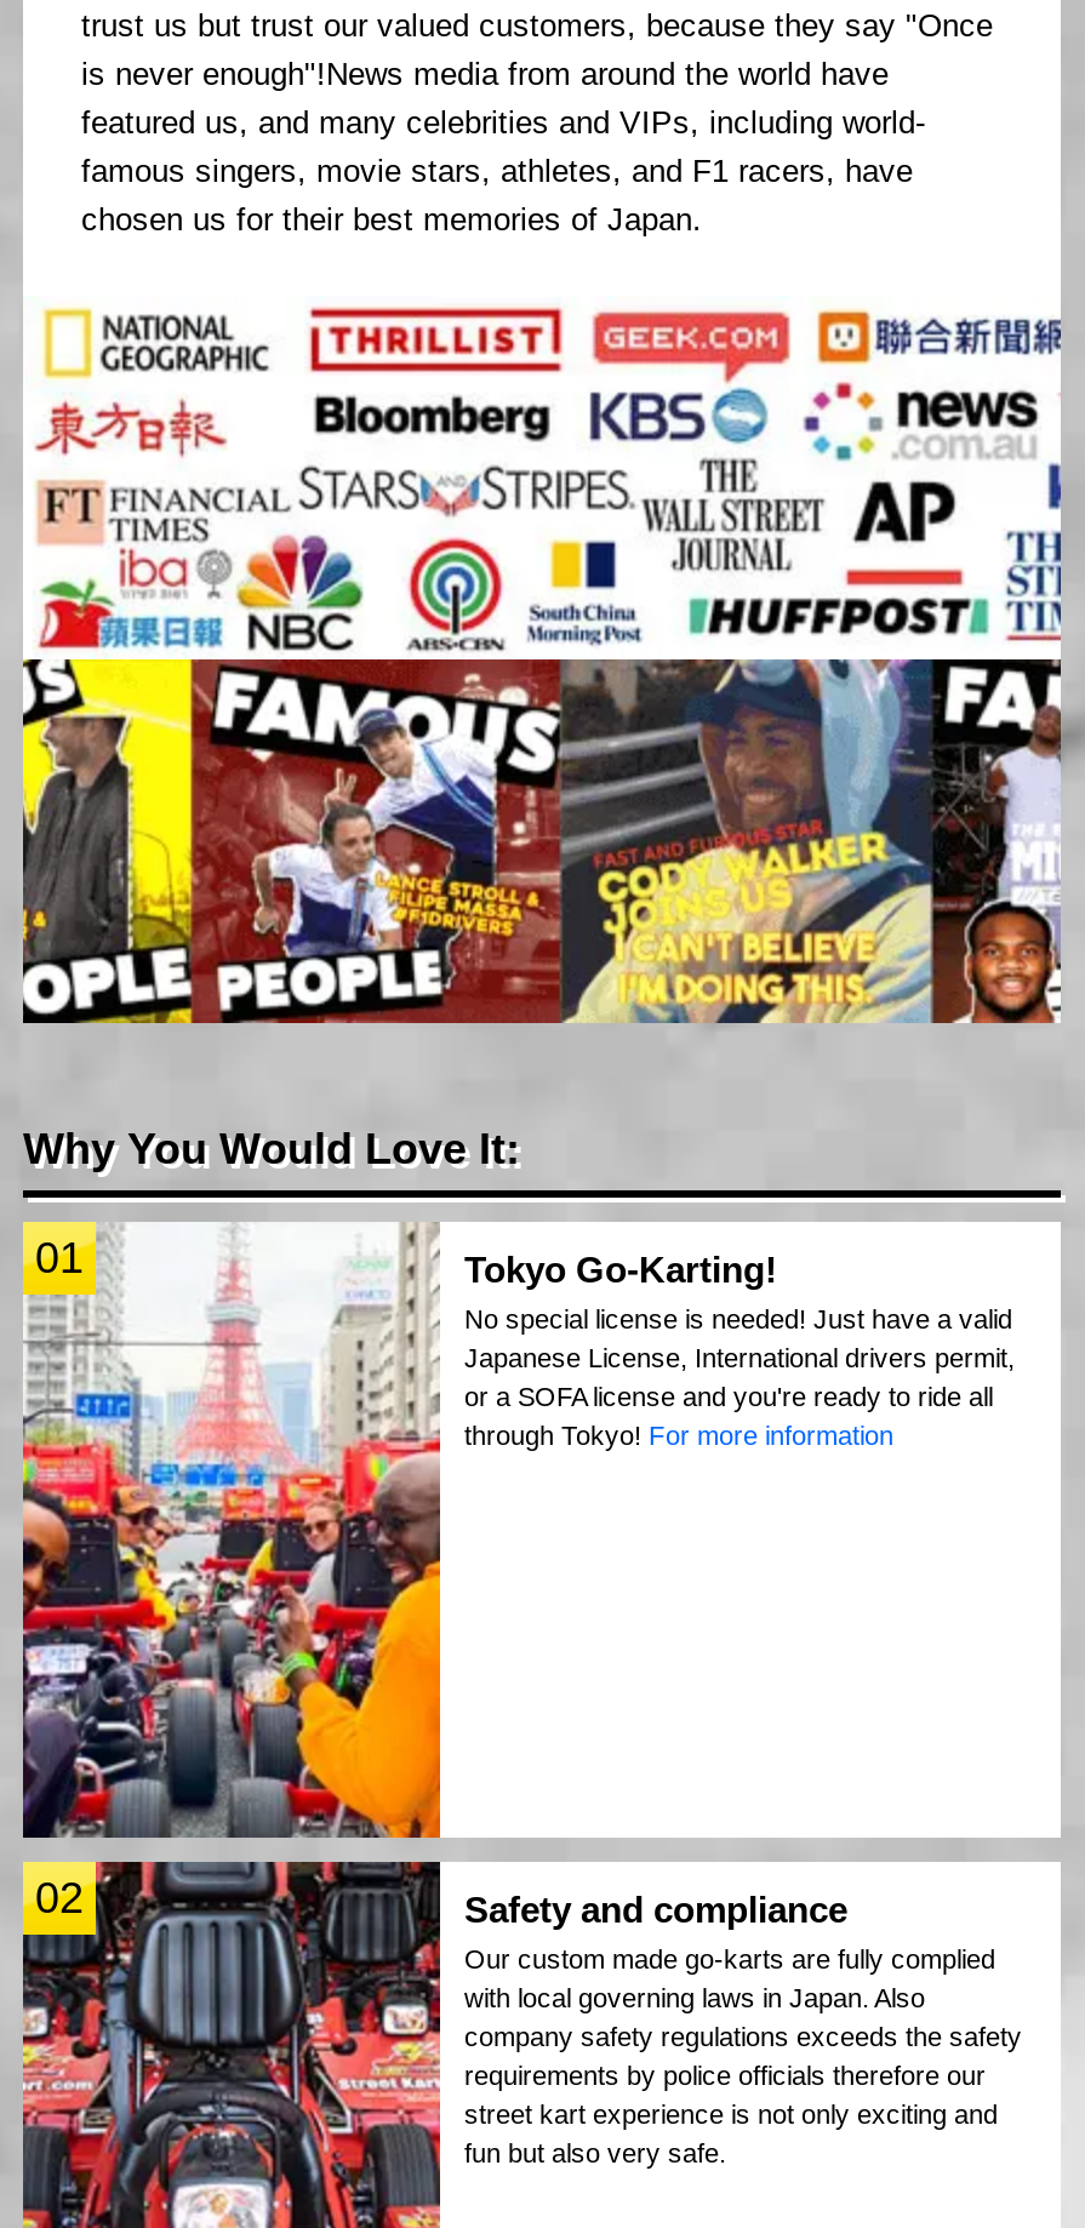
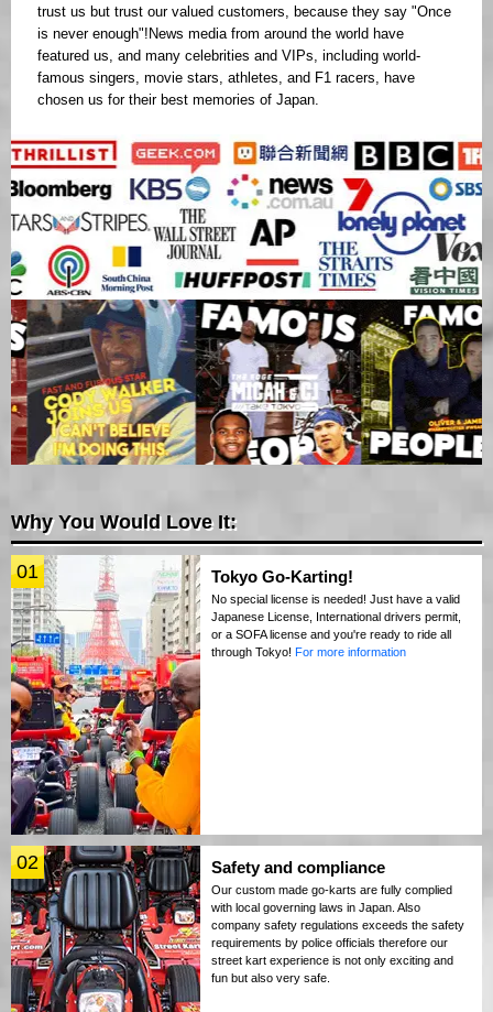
[21,305,1063,1026] [image] -> [10,139,483,466] [image]

